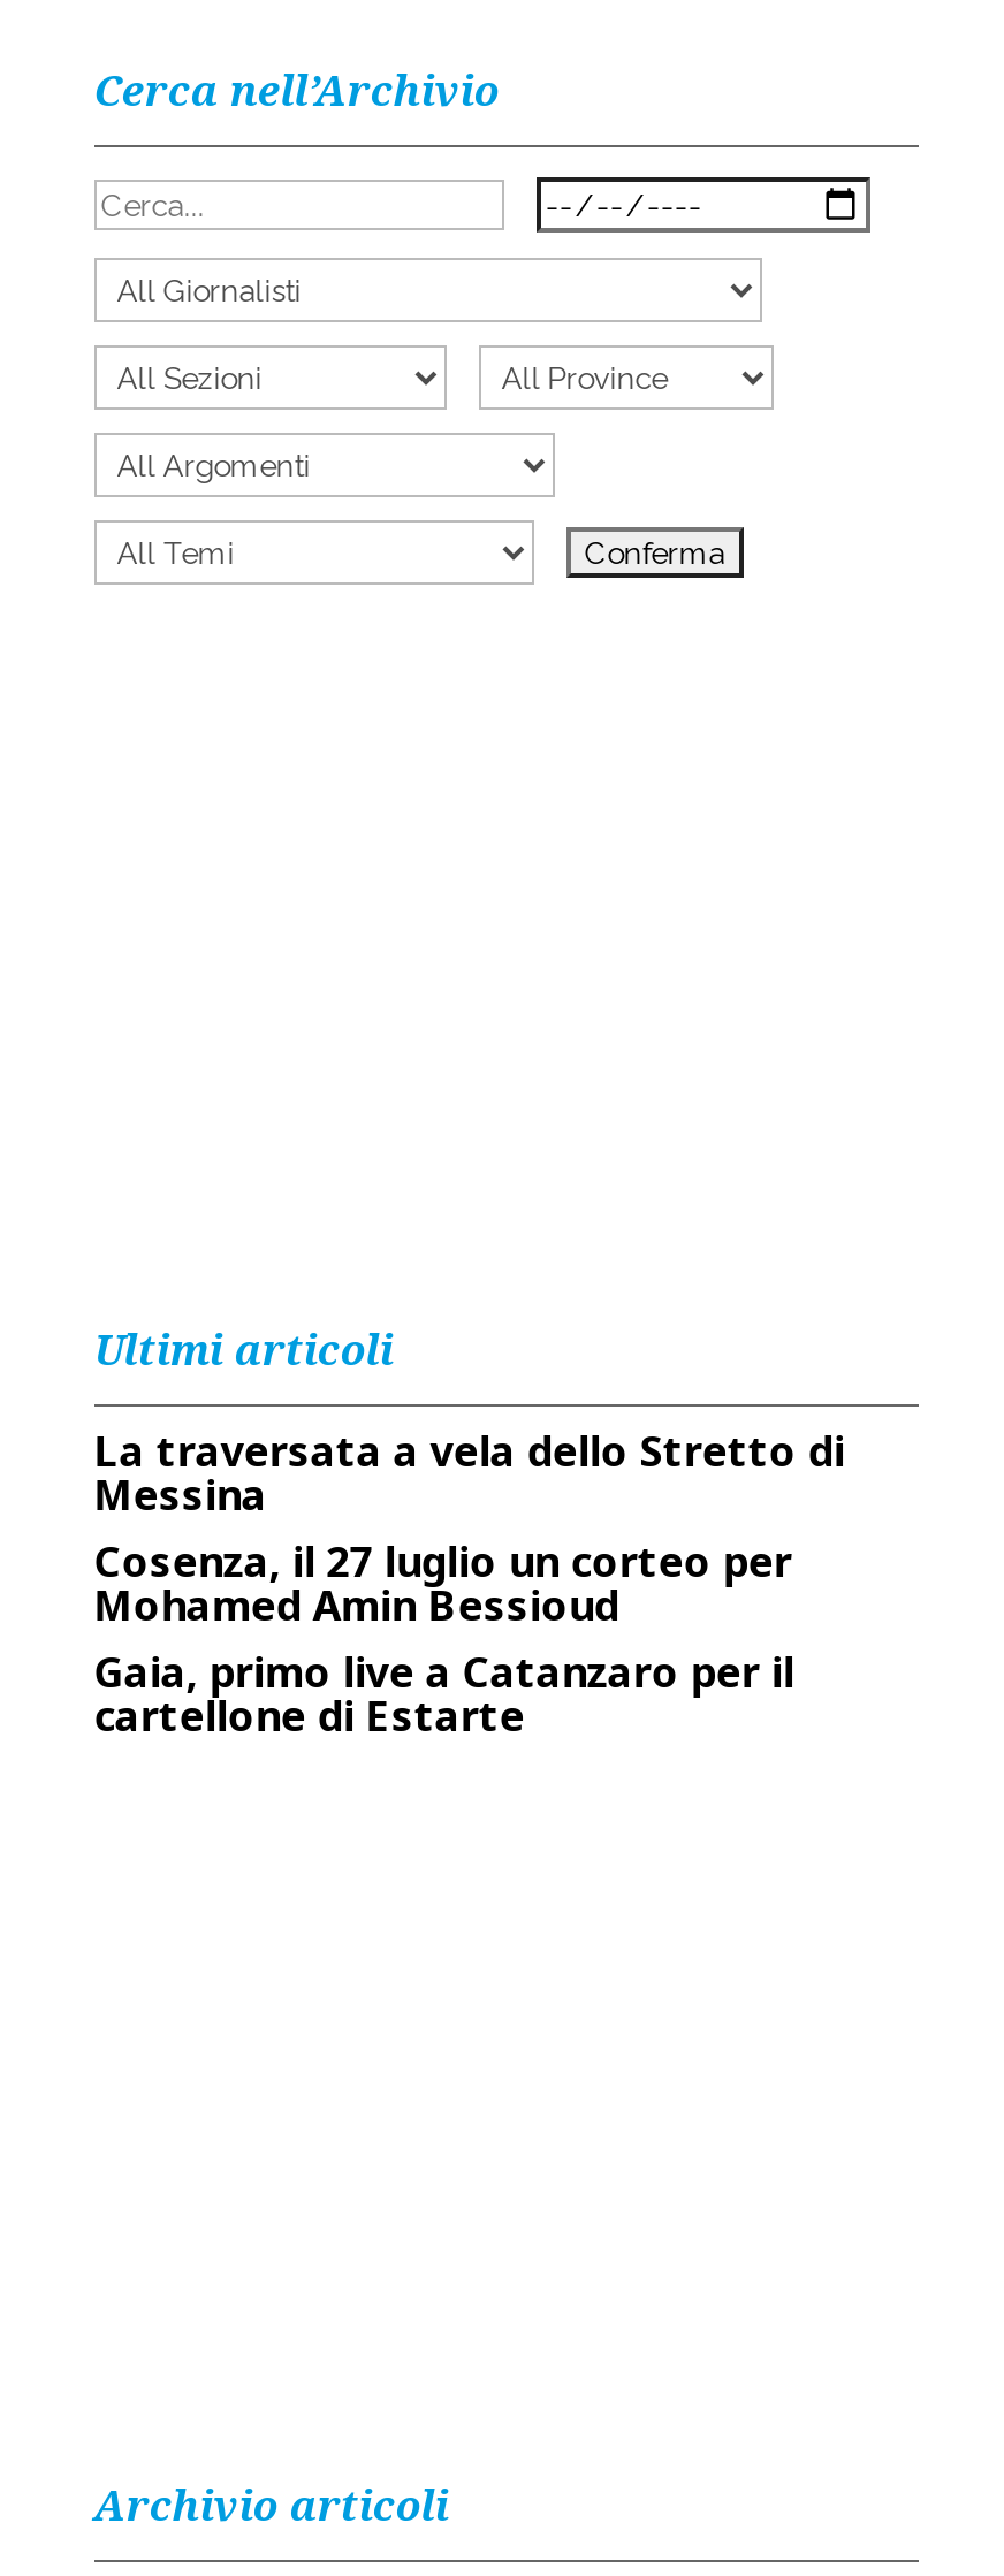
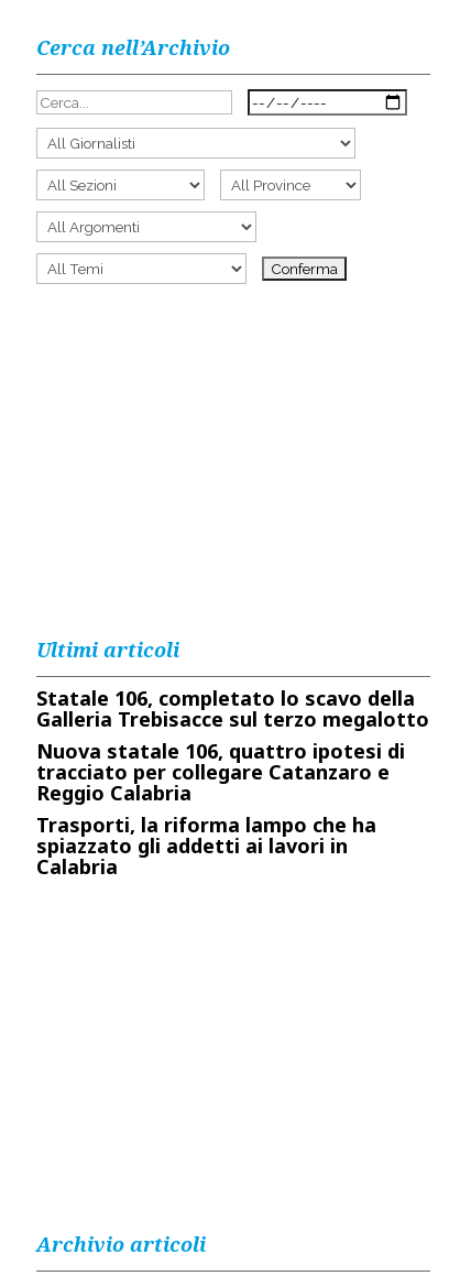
[94,1423,845,1743] La traversata a vela dello Stretto di | Messina | Cosenza, il 27 luglio un corteo per | Mohamed Amin Bessioud | Gaia, primo live a Catanzaro per il | cartellone di Estarte -> [36,685,429,880] Statale 106, completato lo scavo della | Galleria Trebisacce sul terzo megalotto | Nuova statale 106, quattro ipotesi di | tracciato per collegare Catanzaro e | Reggio Calabria | Trasporti, la riforma lampo che ha | spiazzato gli addetti ai lavori in | Calabria

